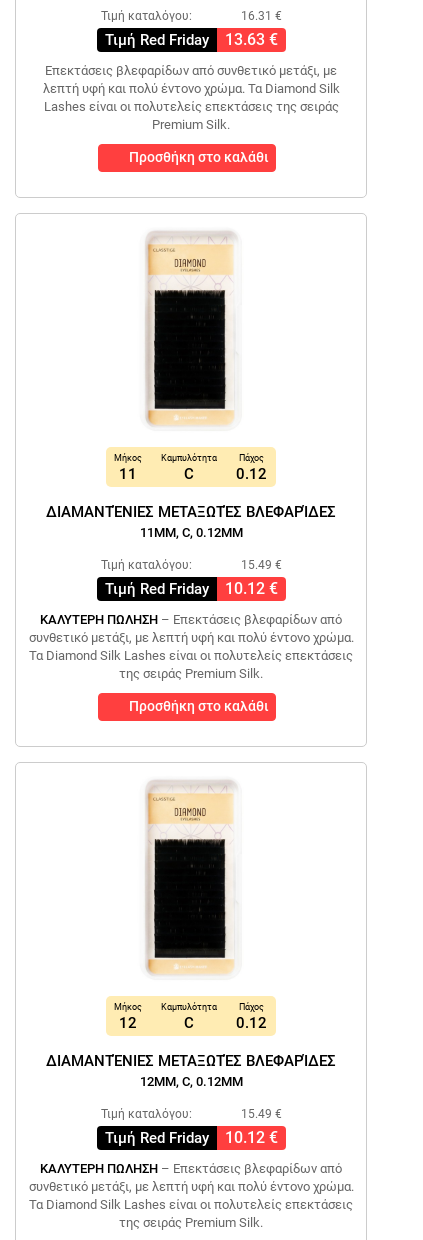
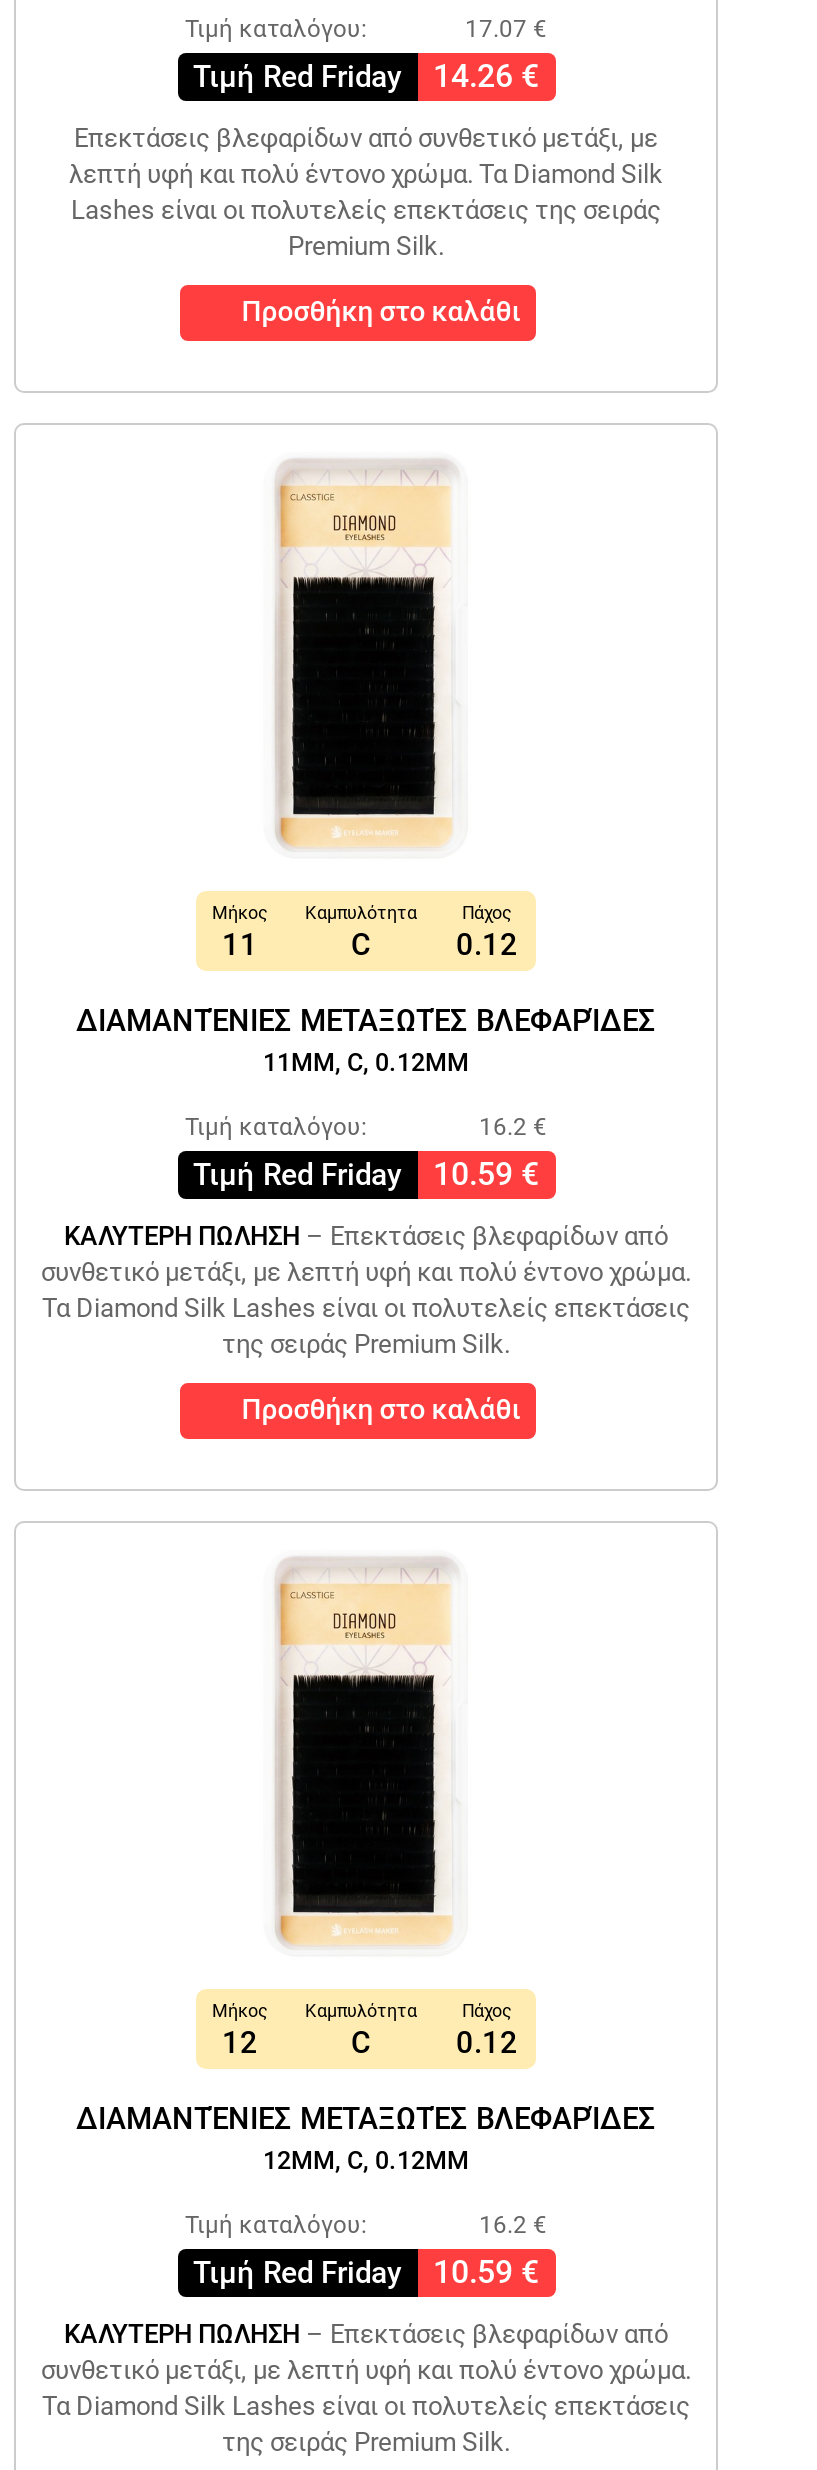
[240,9,281,23] 16.31 € -> [465,15,547,43] 17.07 €
[100,30,281,49] Τιμή Red Friday 13.63 € -> [185,57,547,95] Τιμή Red Friday 14.26 €
[240,558,281,572] 15.49 € -> [479,1113,547,1141] 16.2 €
[100,579,281,598] Τιμή Red Friday 10.12 € -> [185,1155,547,1193] Τιμή Red Friday 10.59 €
[240,1107,281,1121] 15.49 € -> [479,2211,547,2239] 16.2 €
[100,1128,281,1147] Τιμή Red Friday 10.12 € -> [185,2253,547,2291] Τιμή Red Friday 10.59 €

